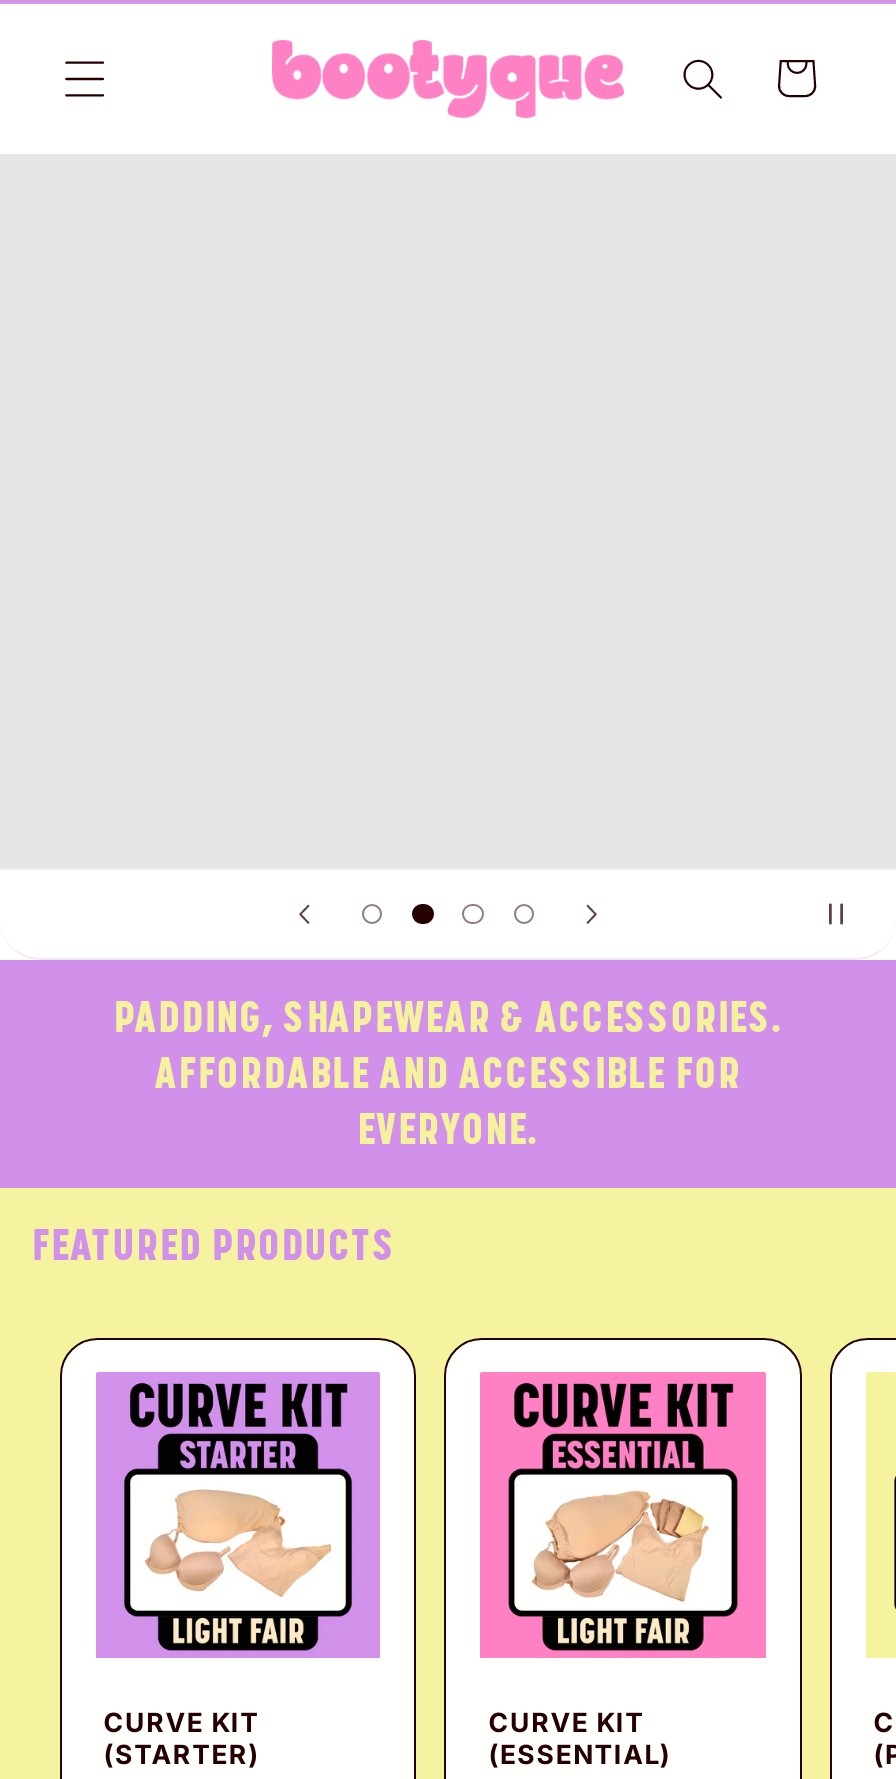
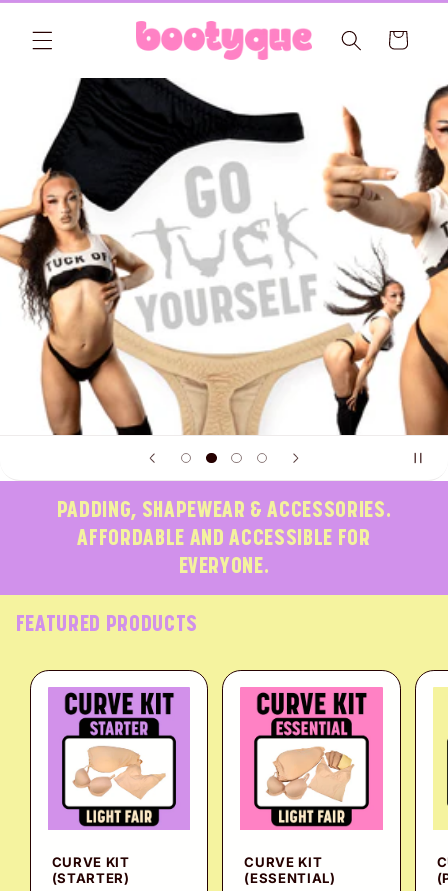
none -> [3,77,445,436] [image]

